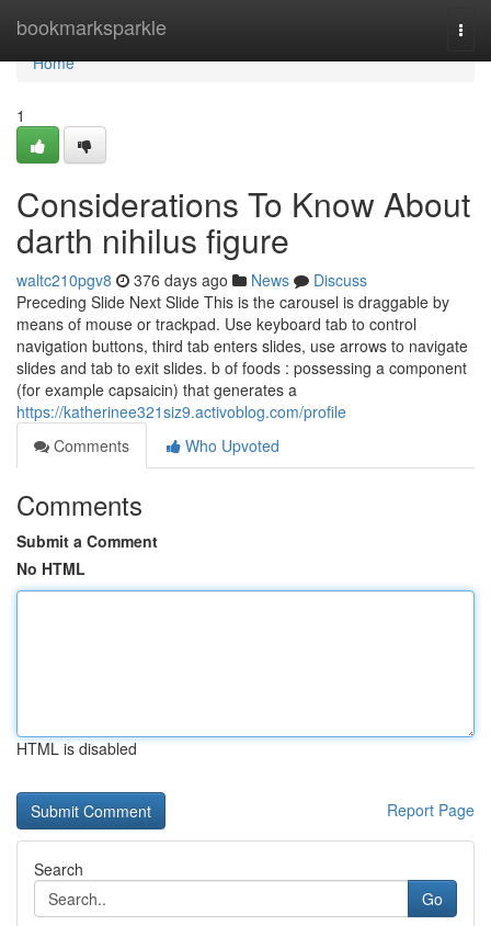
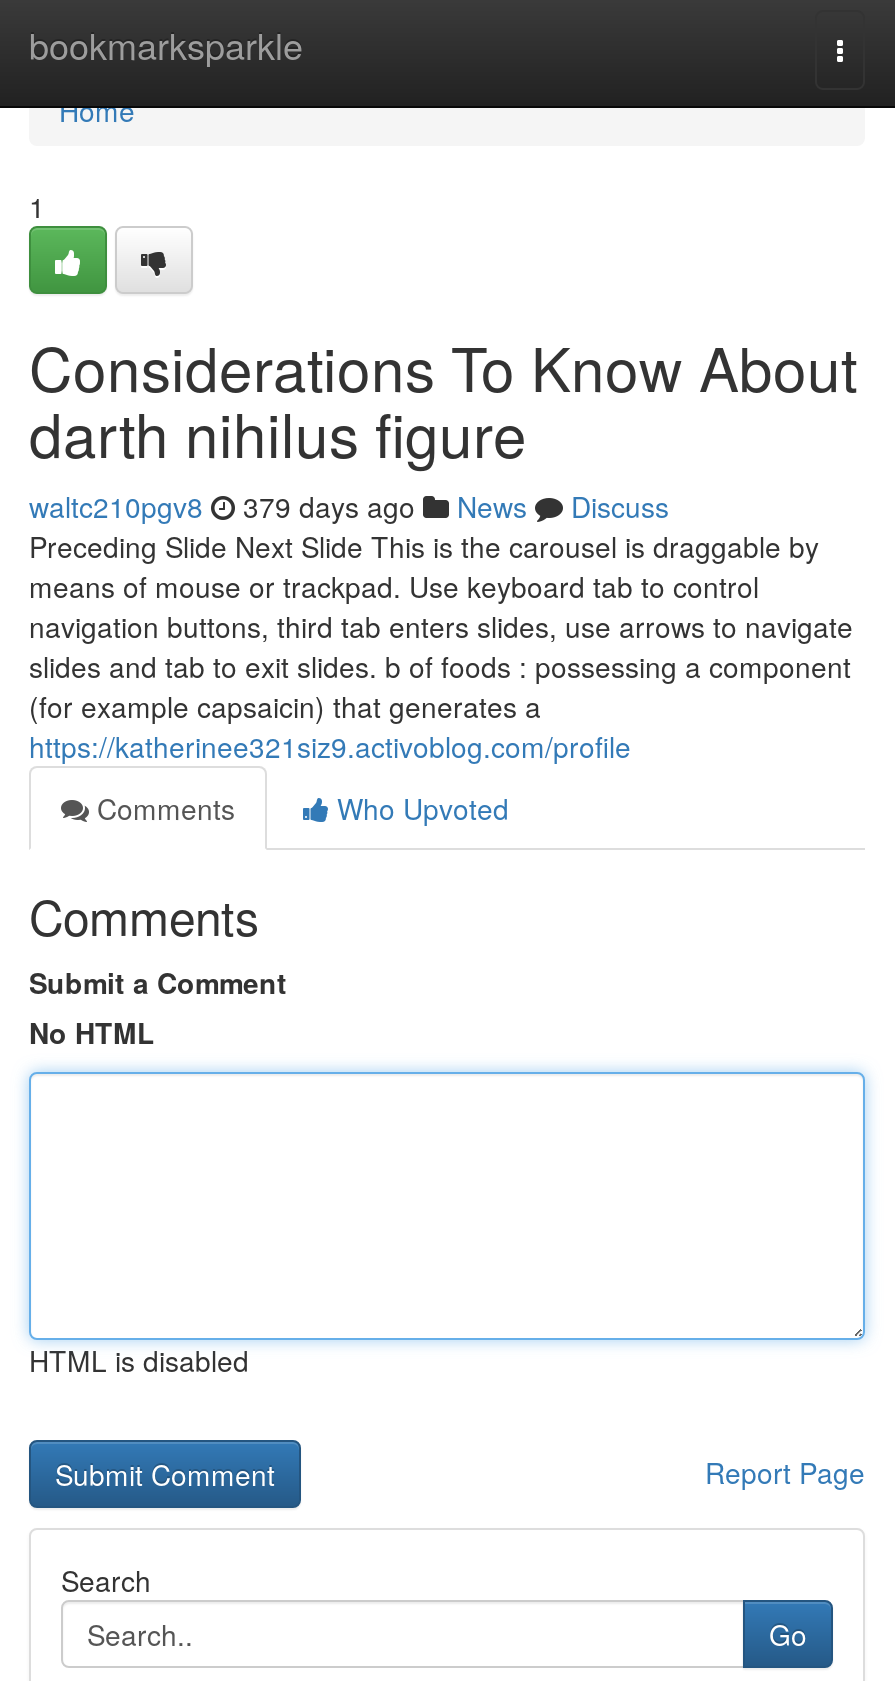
[16,269,367,291] waltc210pgv8 376 days ago News Discuss -> [29,486,669,526] waltc210pgv8 379 days ago News Discuss

